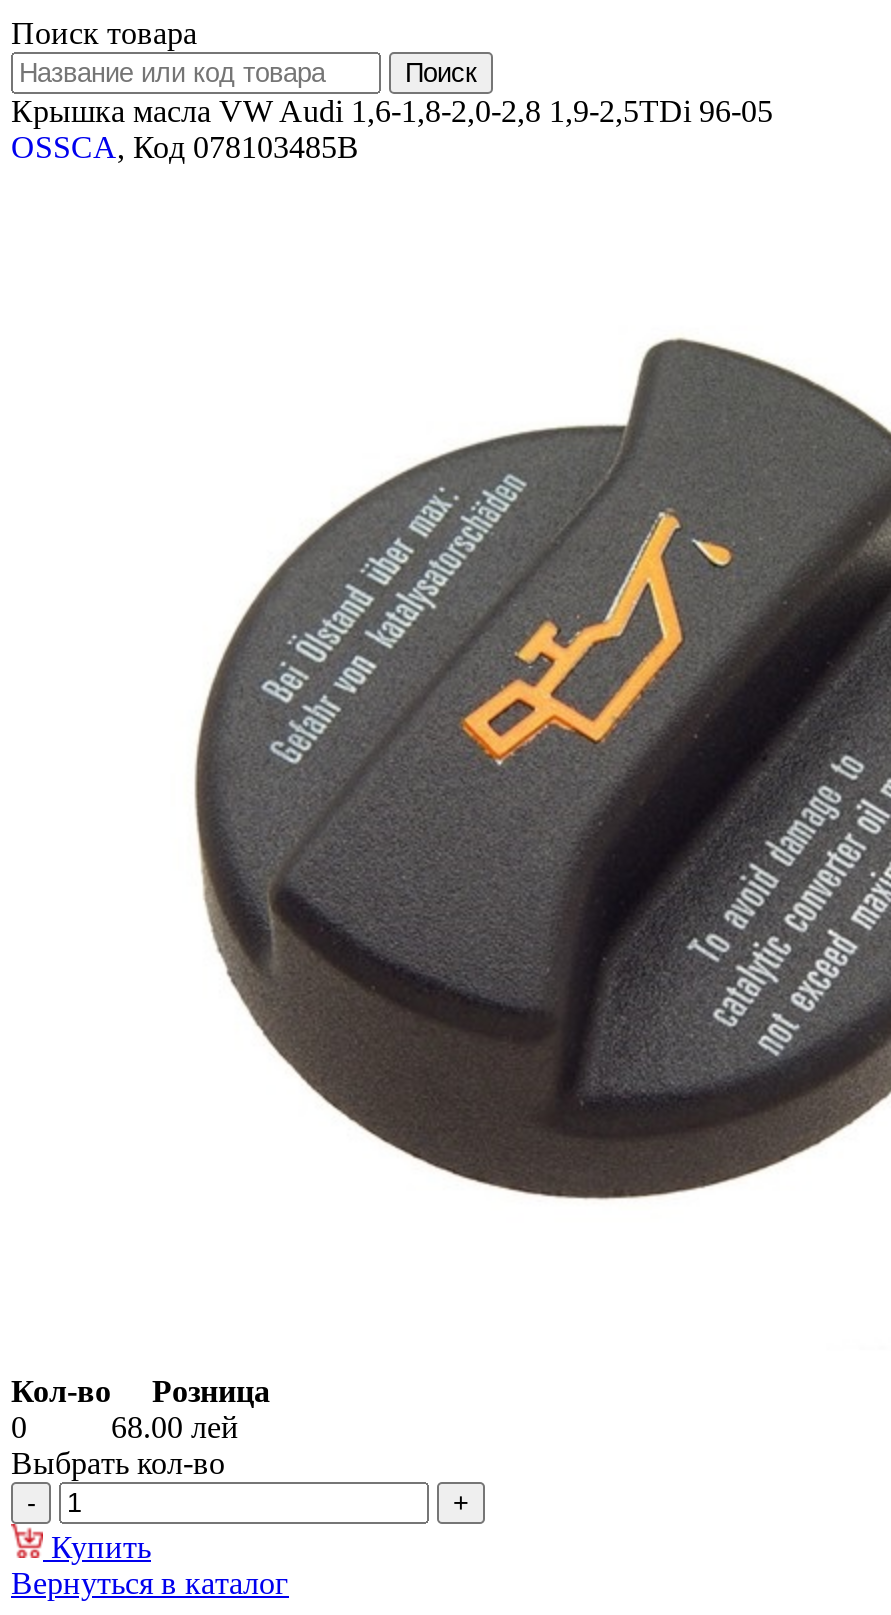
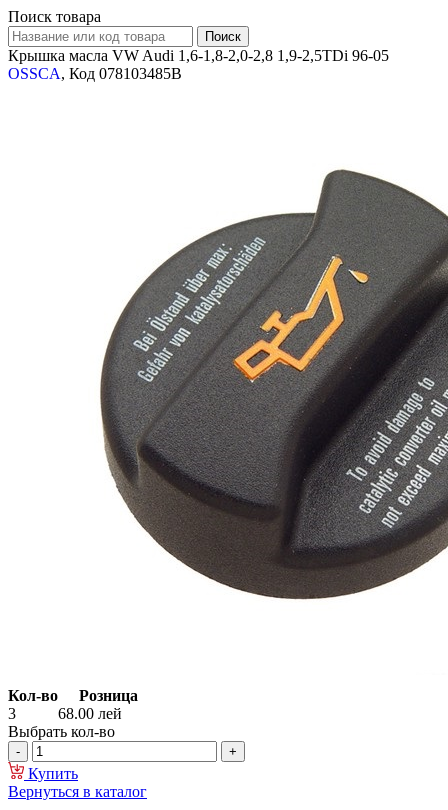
[11,1410,27,1444] 0 -> [8,705,16,722] 3

